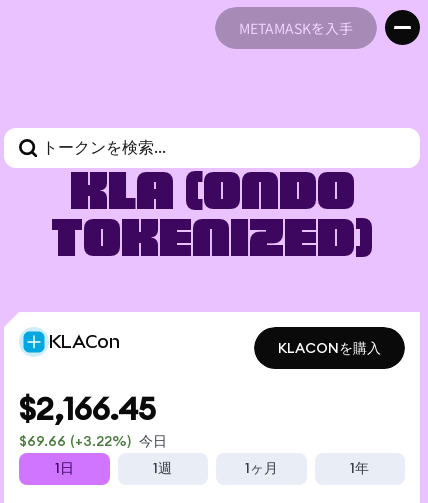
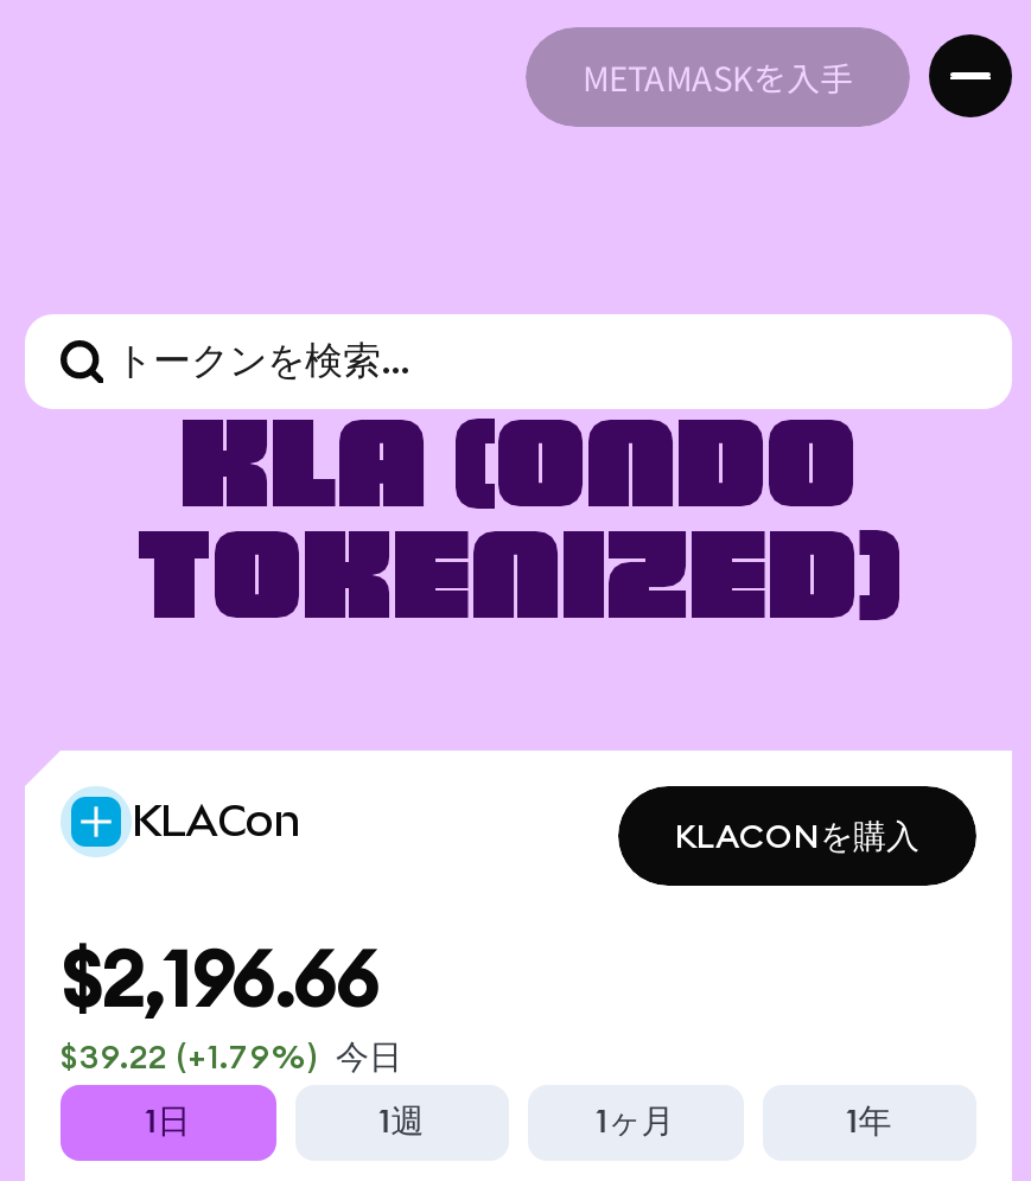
[19,394,156,426] $2,166.45 -> [61,945,378,1021] $2,196.66
[19,435,167,449] $69.66 (+3.22%) 今日 -> [61,1042,402,1075] $39.22 (+1.79%) 今日

